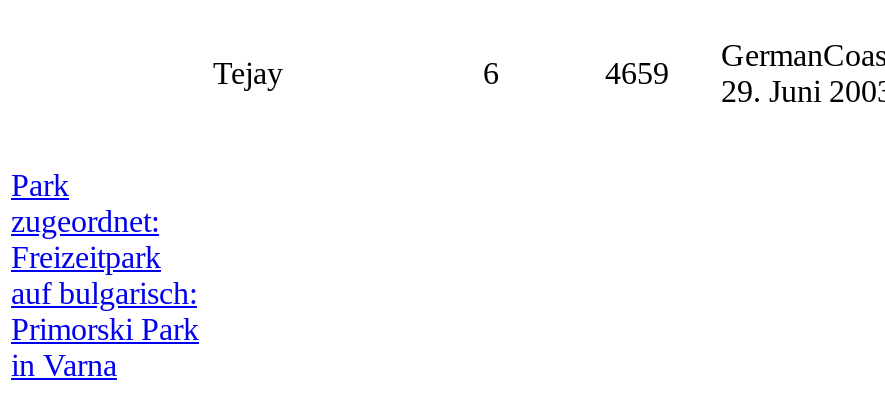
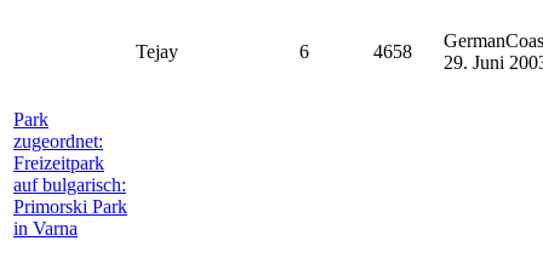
[605,56,669,90] 4659 -> [373,41,412,62] 4658

